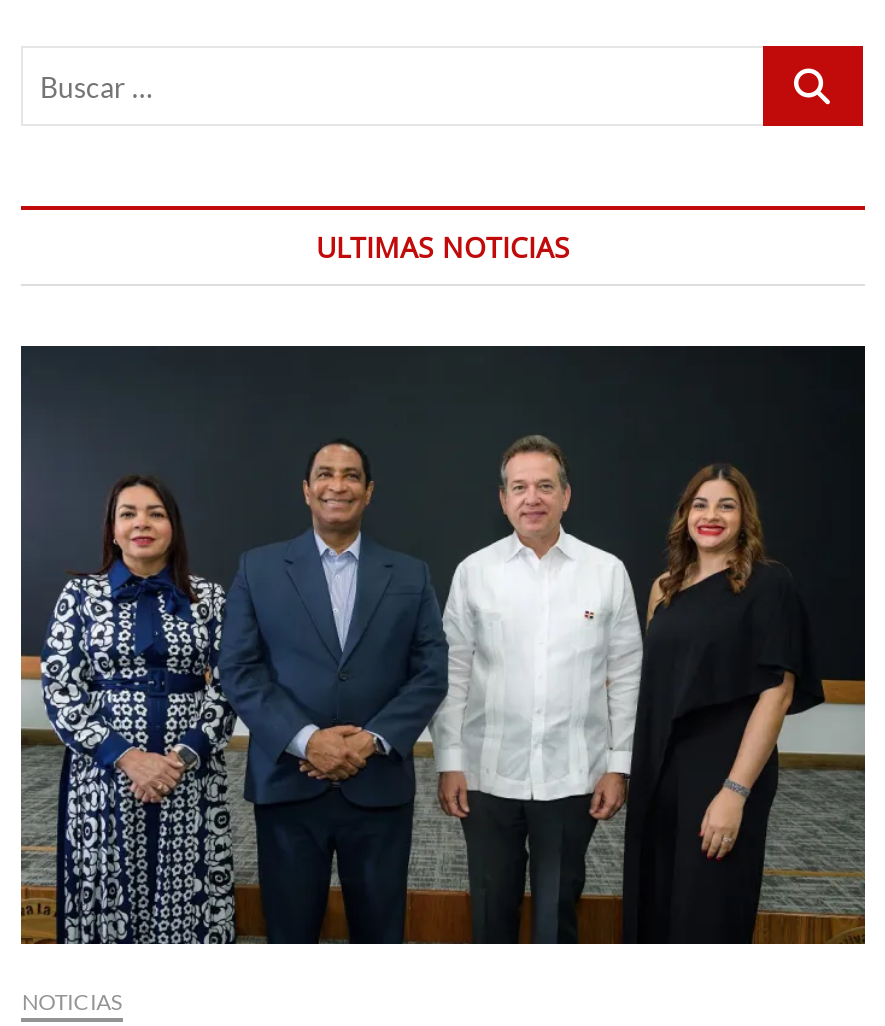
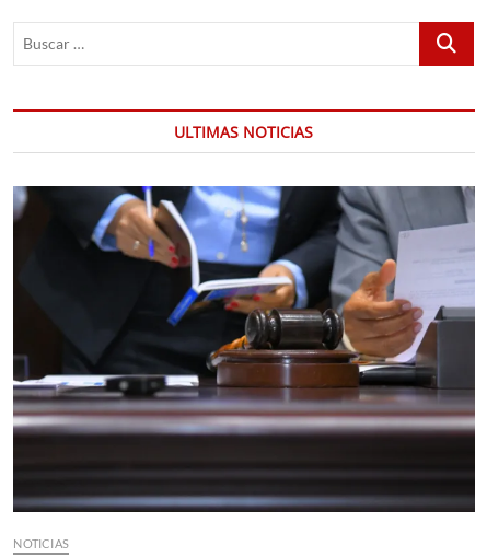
[19,344,867,946] [image] -> [12,185,476,513] [image]

